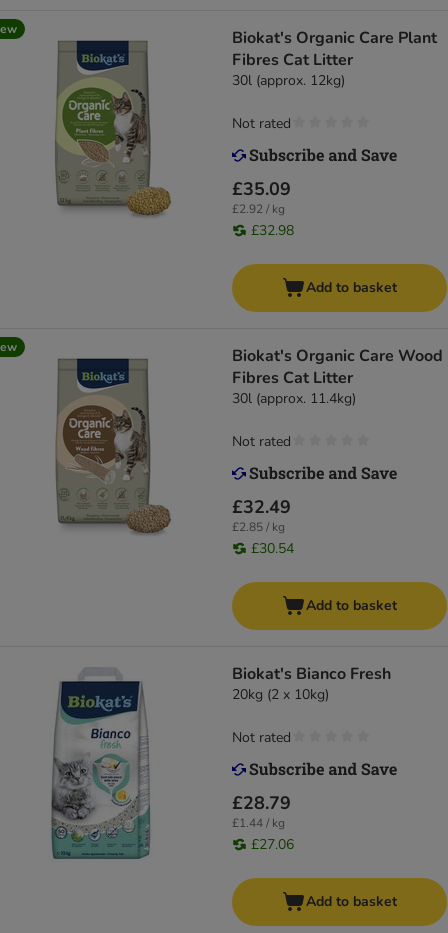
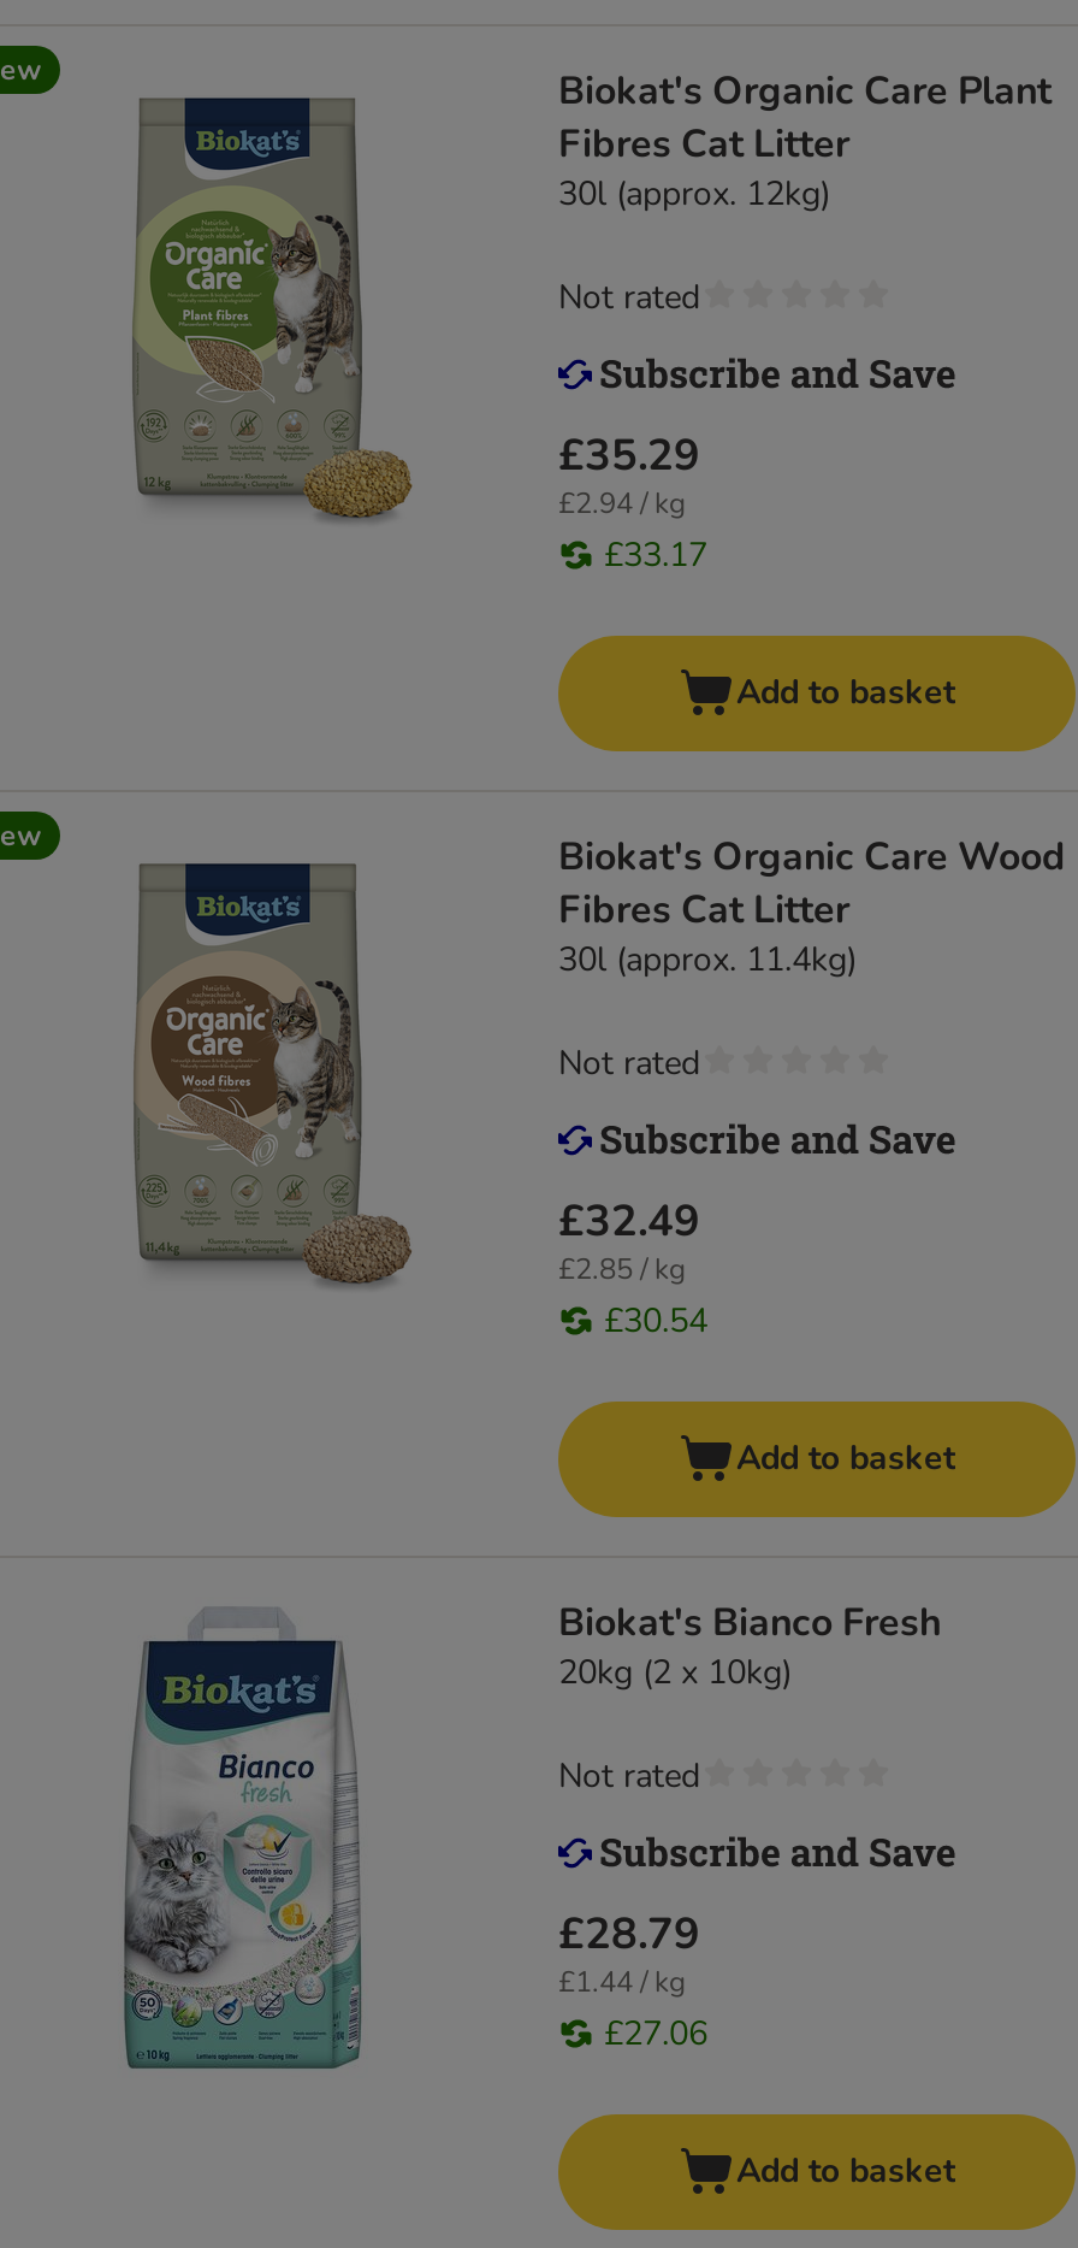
[232,177,291,201] £35.09 -> [558,426,700,484] £35.29
[232,201,285,217] £2.92 / kg -> [558,484,686,523] £2.94 / kg
[251,221,294,240] £32.98 -> [604,532,707,578] £33.17

